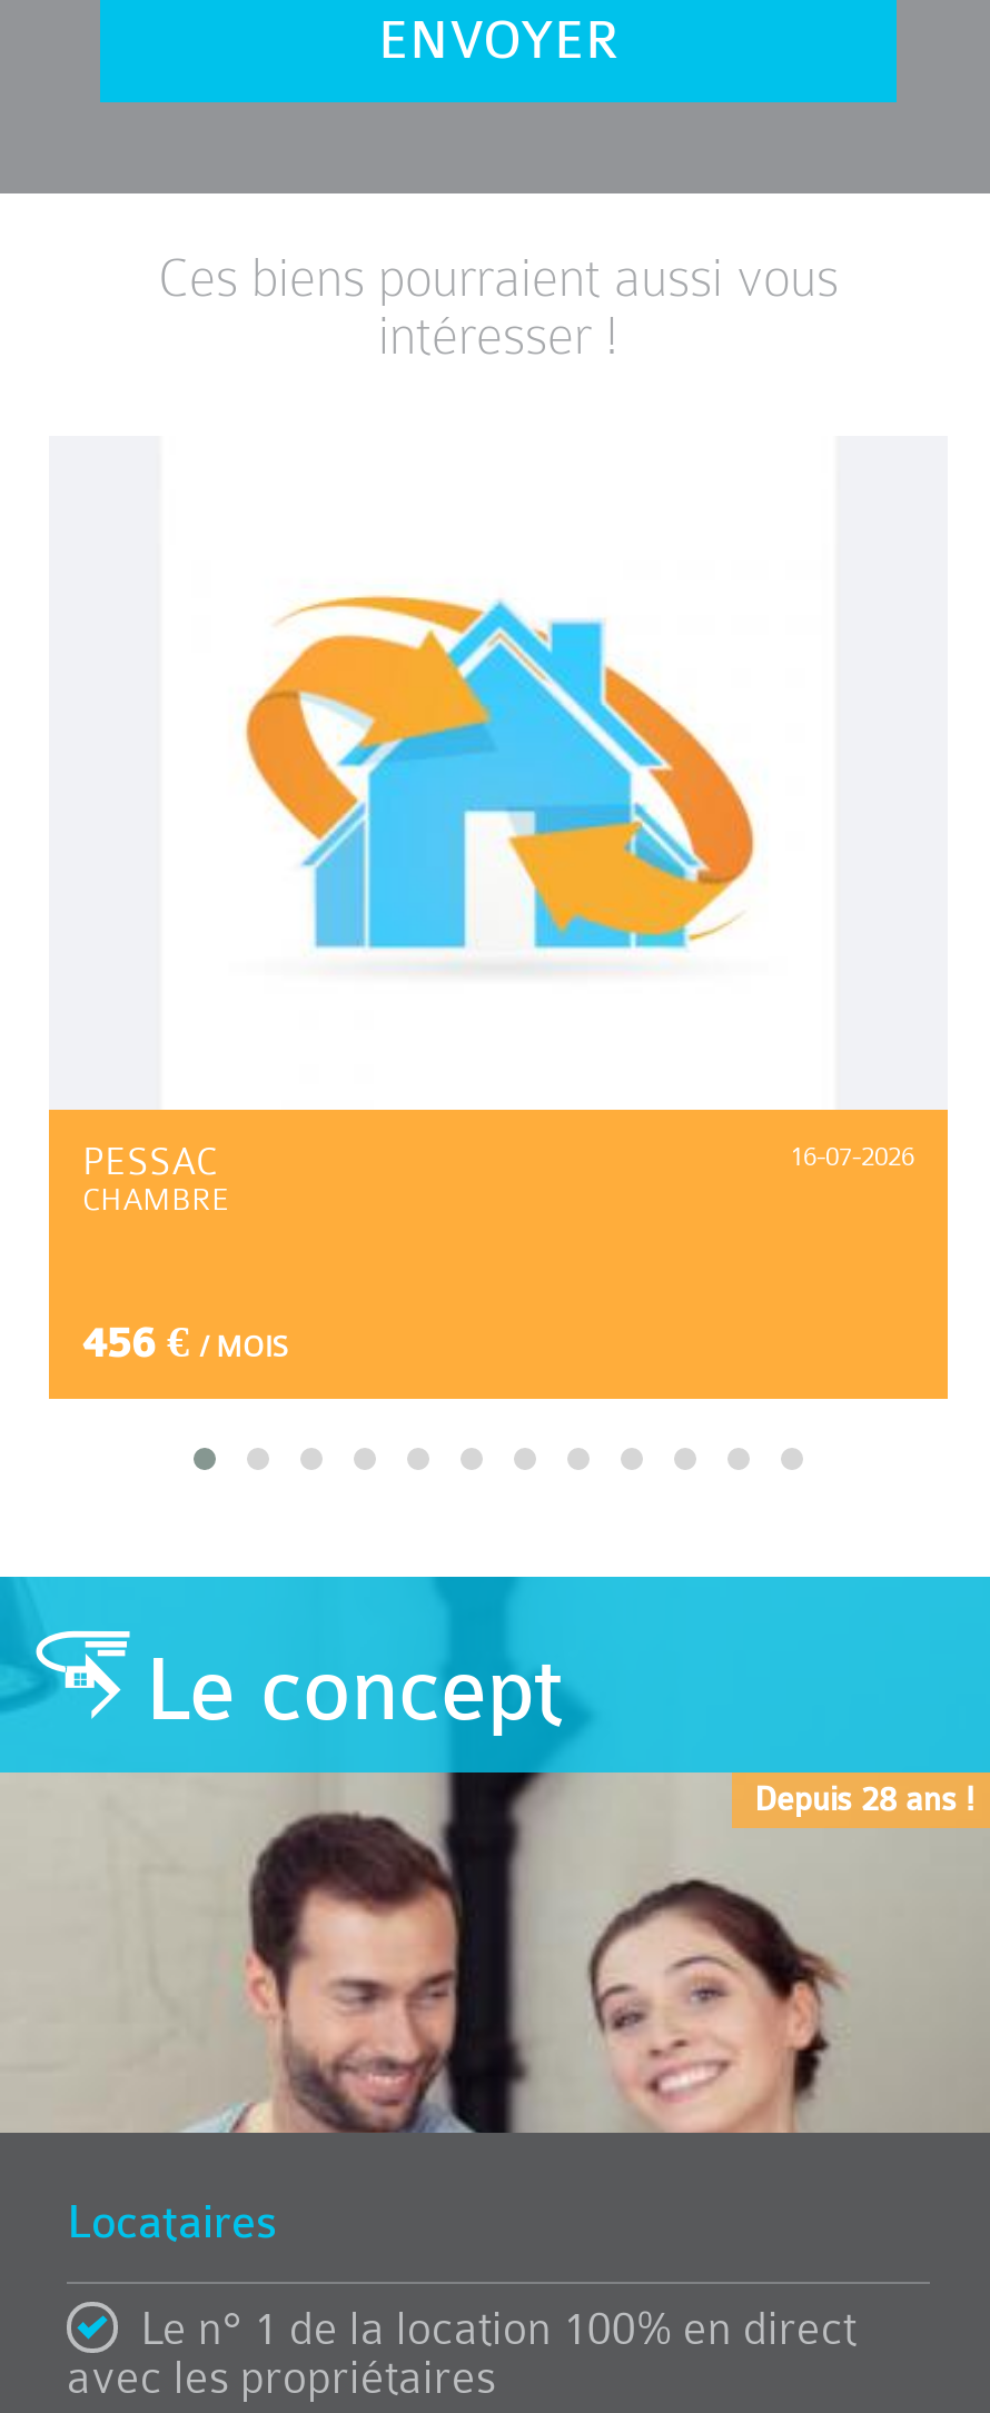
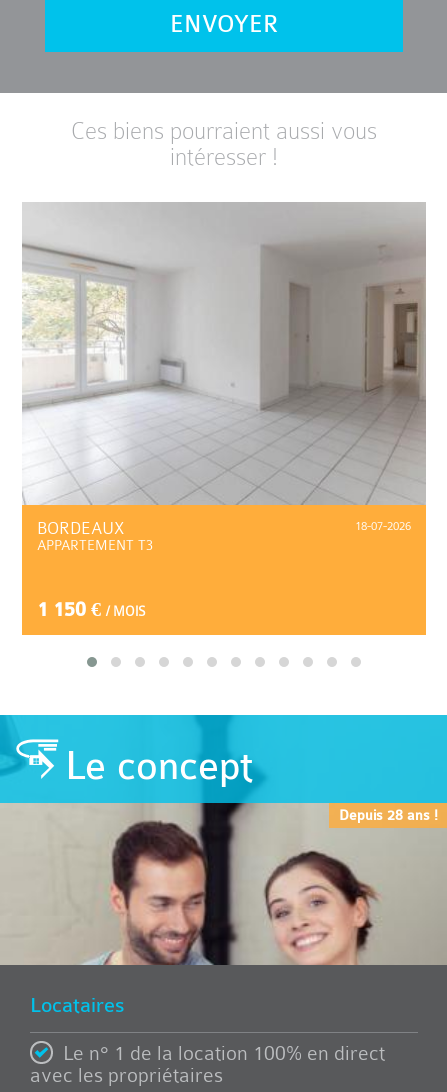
[51,438,948,1216] [image] | 16-07-2026 | PESSAC | CHAMBRE -> [22,202,427,553] [image] | 18-07-2026 | BORDEAUX | APPARTEMENT T3
[82,1318,289,1367] 456 €/ MOIS -> [37,599,146,621] 1 150 €/ MOIS

